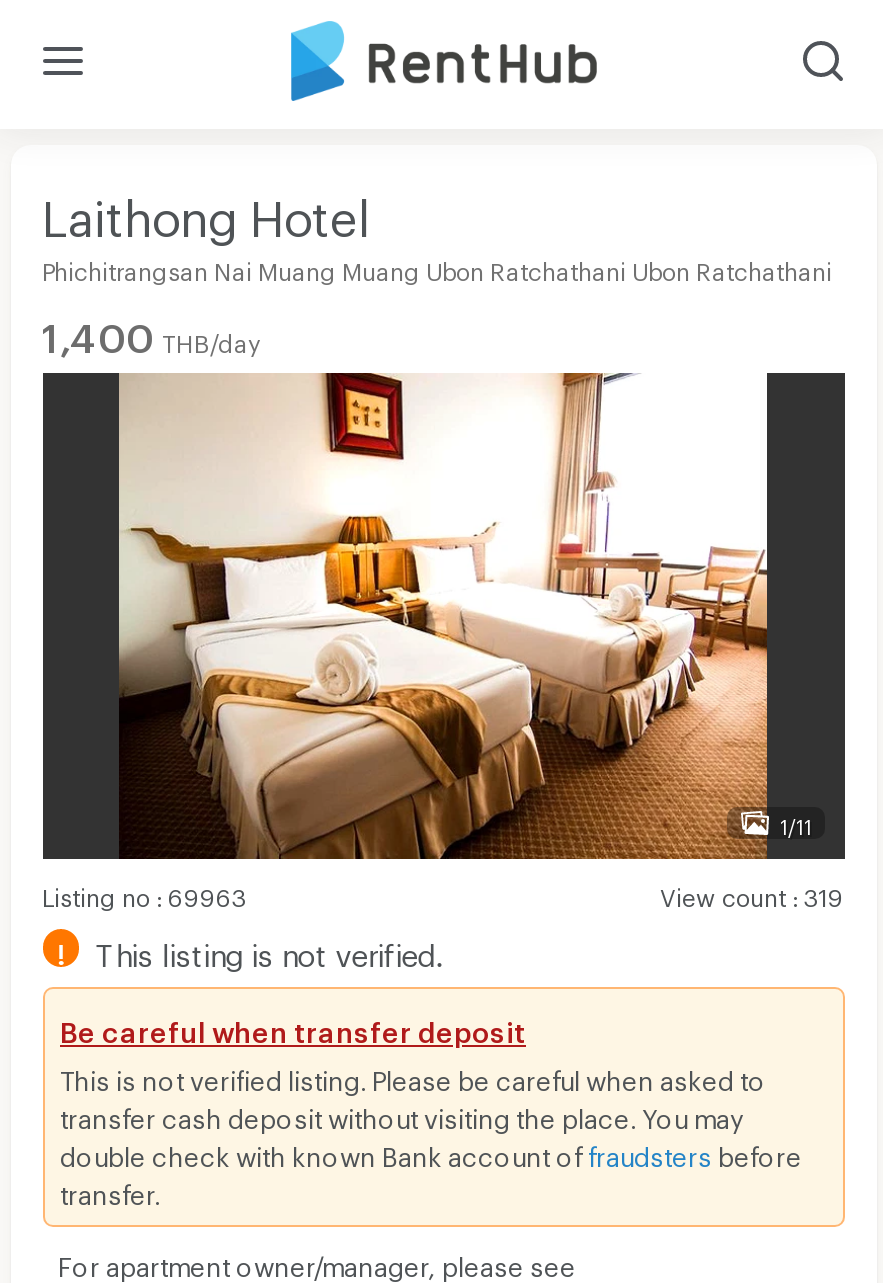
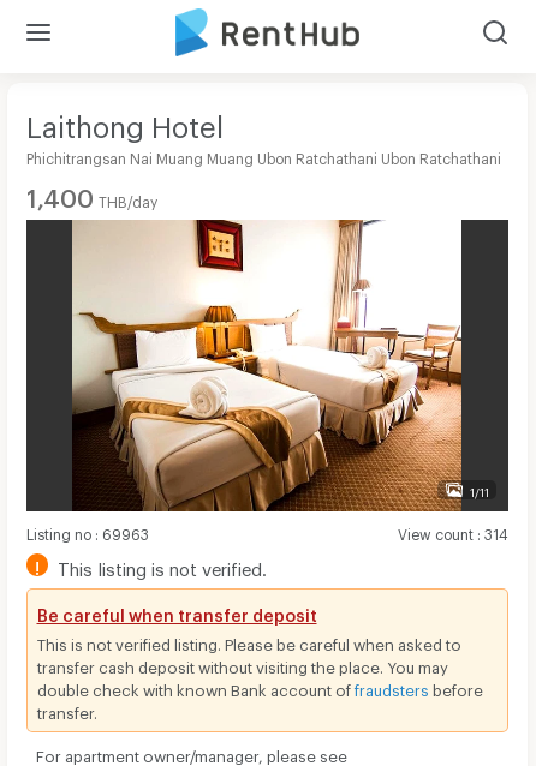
[660,882,844,902] View count: 319 -> [397,525,508,537] View count: 314

